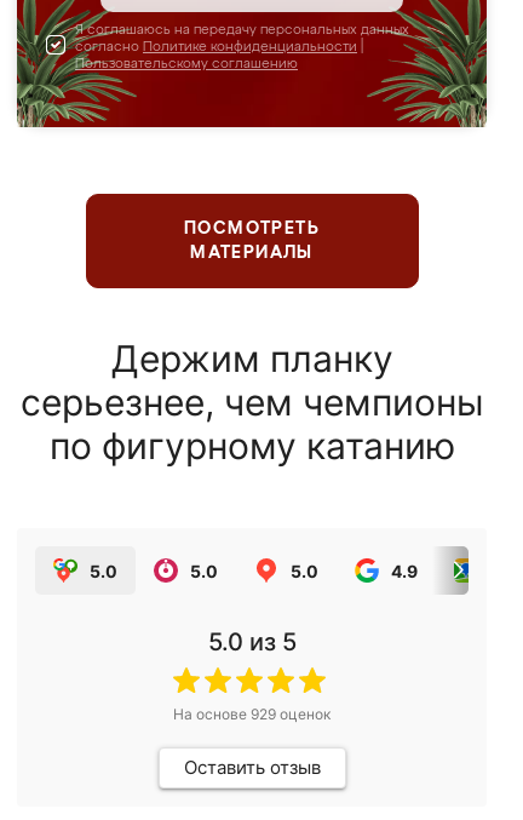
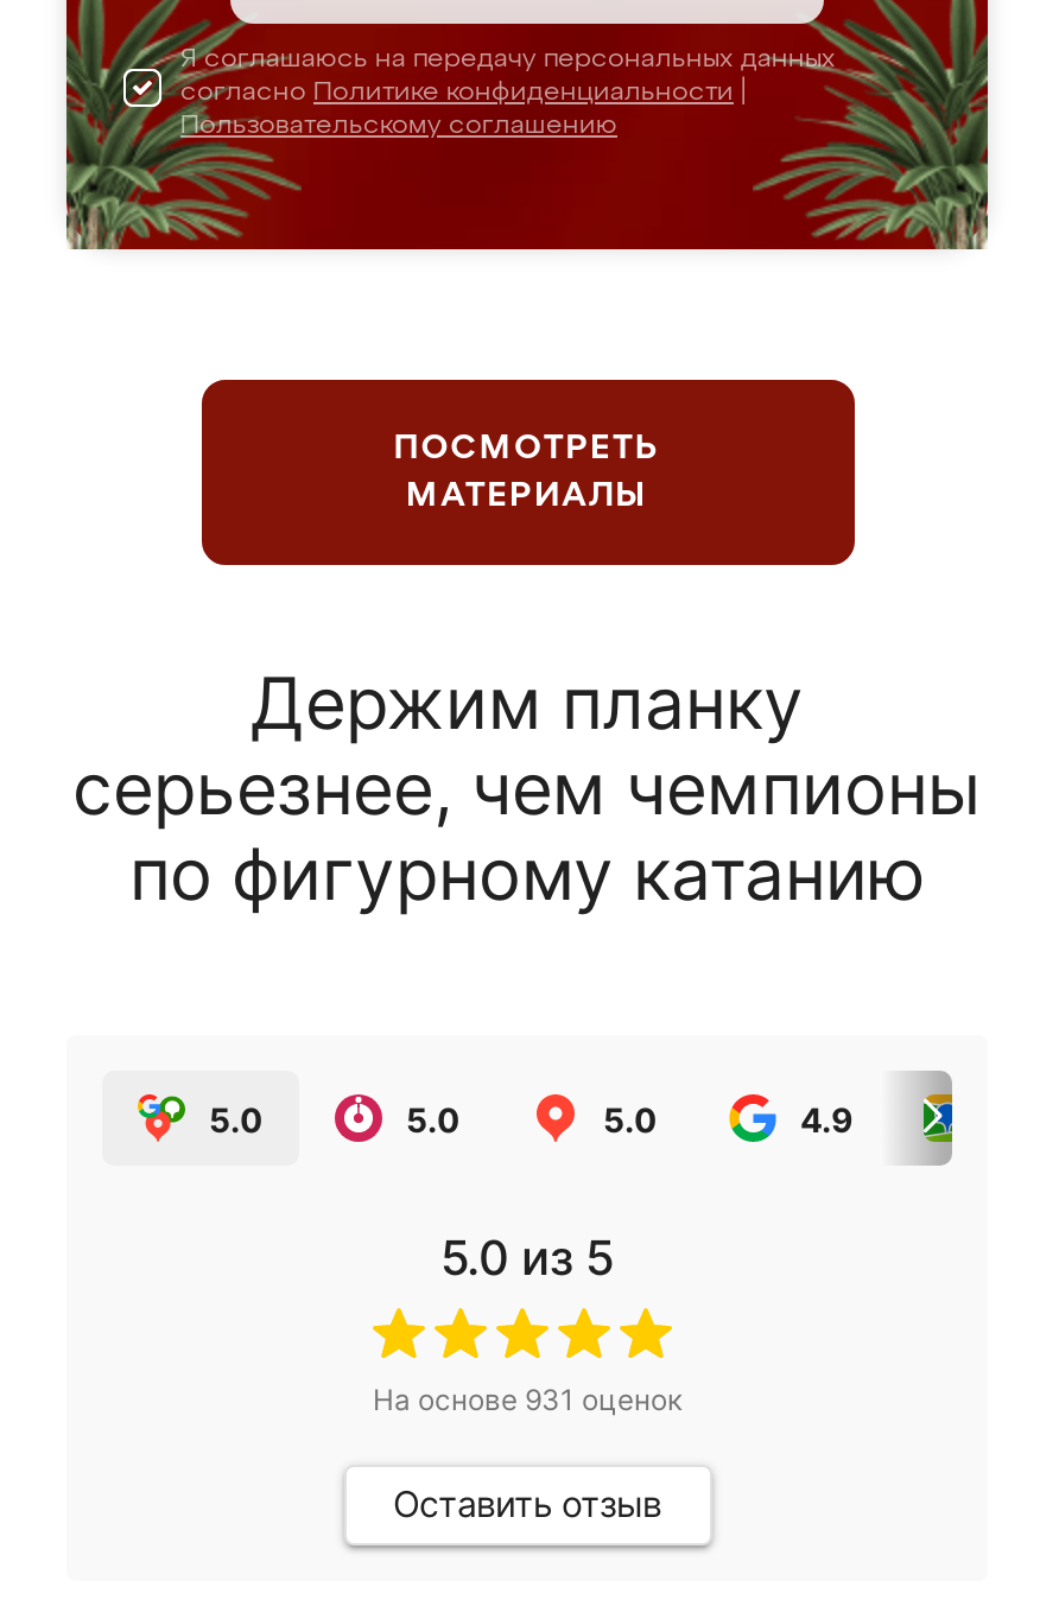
[173,705,331,723] На основе 929 оценок -> [373,1382,681,1417] На основе 931 оценок

